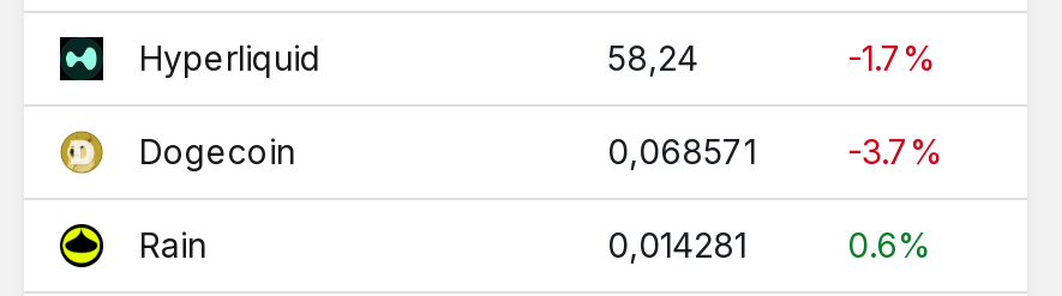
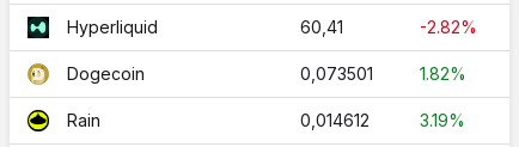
[607,37,698,78] 58,24 -> [300,17,343,37] 60,41
[847,37,936,78] -1.7% -> [420,17,477,37] -2.82%
[607,131,756,171] 0,068571 -> [300,63,373,84] 0,073501
[847,131,943,171] -3.7% -> [420,63,466,84] 1.82%
[607,224,746,265] 0,014281 -> [300,110,370,130] 0,014612
[847,224,931,265] 0.6% -> [420,110,465,130] 3.19%

